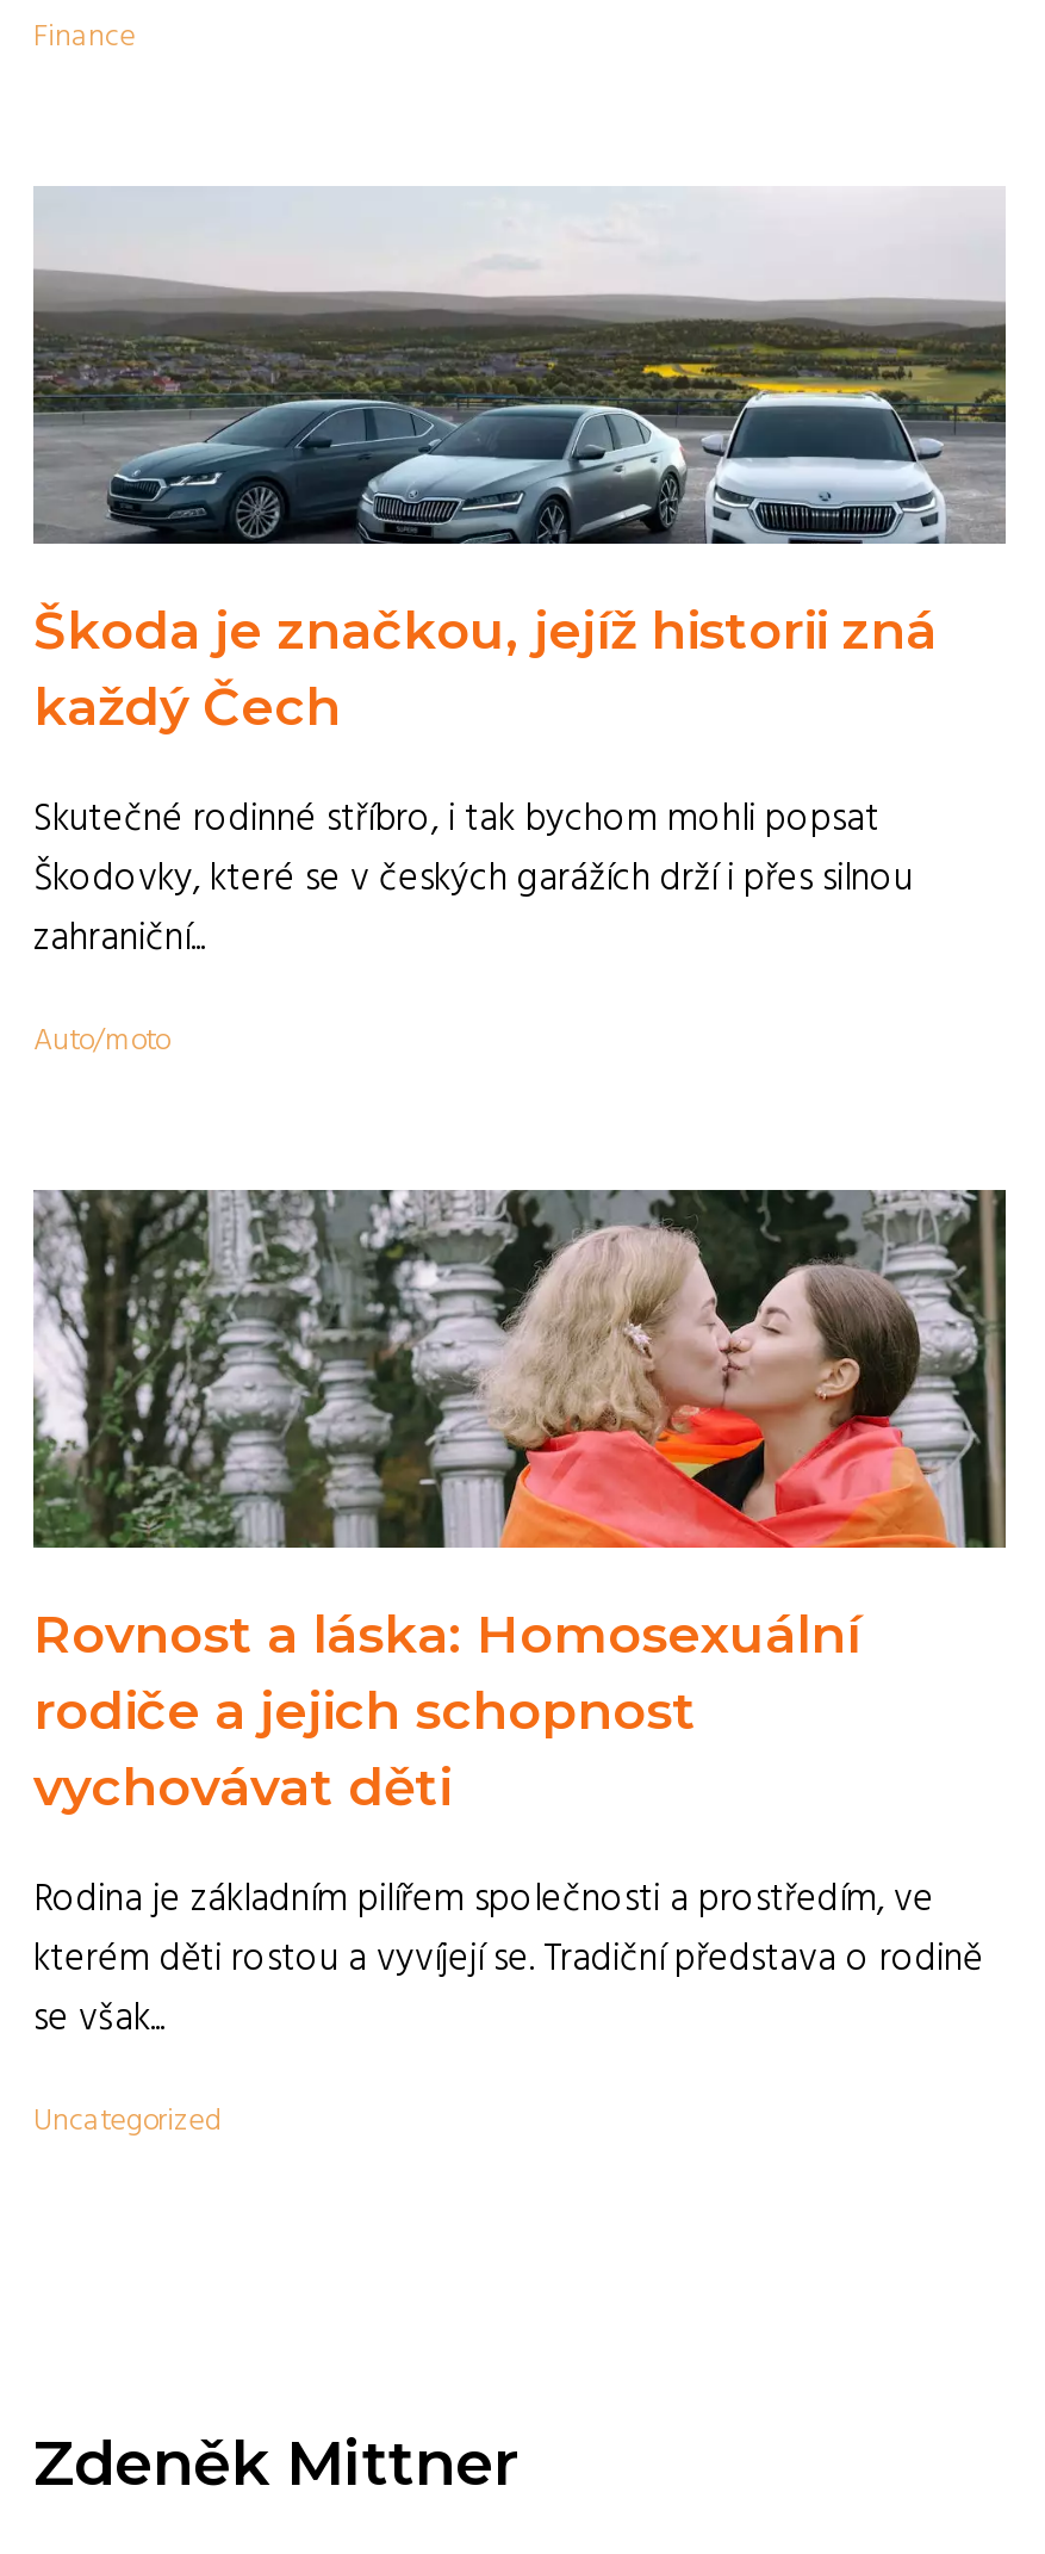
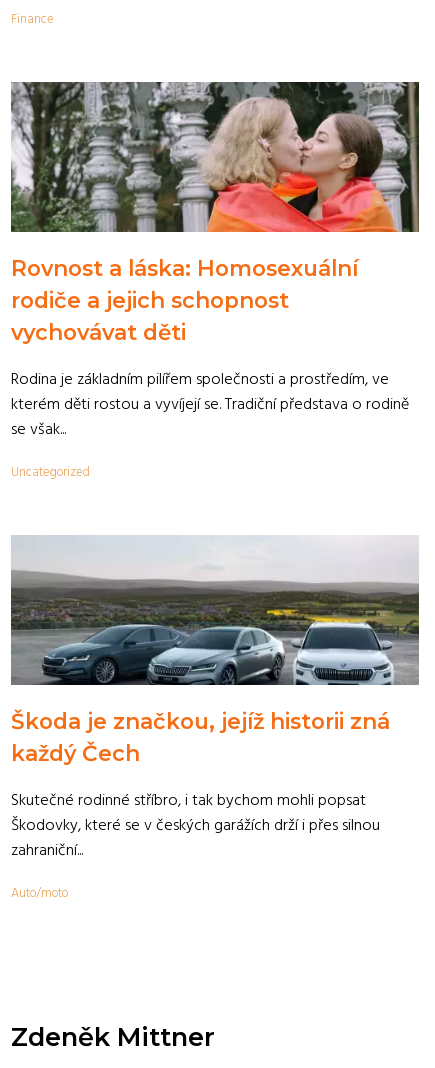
moved [31,186,1006,1066] -> [10,535,420,904]: [image] | Škoda je značkou, jejíž historii zná | každý Čech | Skutečné rodinné stříbro, i tak bychom mohli popsat | Škodovky, které se v českých garážích drží i přes silnou | zahraniční... | Auto/moto
moved [29,1185,1008,2146] -> [9,80,420,483]: [image] | Rovnost a láska: Homosexuální | rodiče a jejich schopnost | vychovávat děti | Rodina je základním pilířem společnosti a prostředím, ve | kterém děti rostou a vyvíjejí se. Tradiční představa o rodině | se však... | Uncategorized

